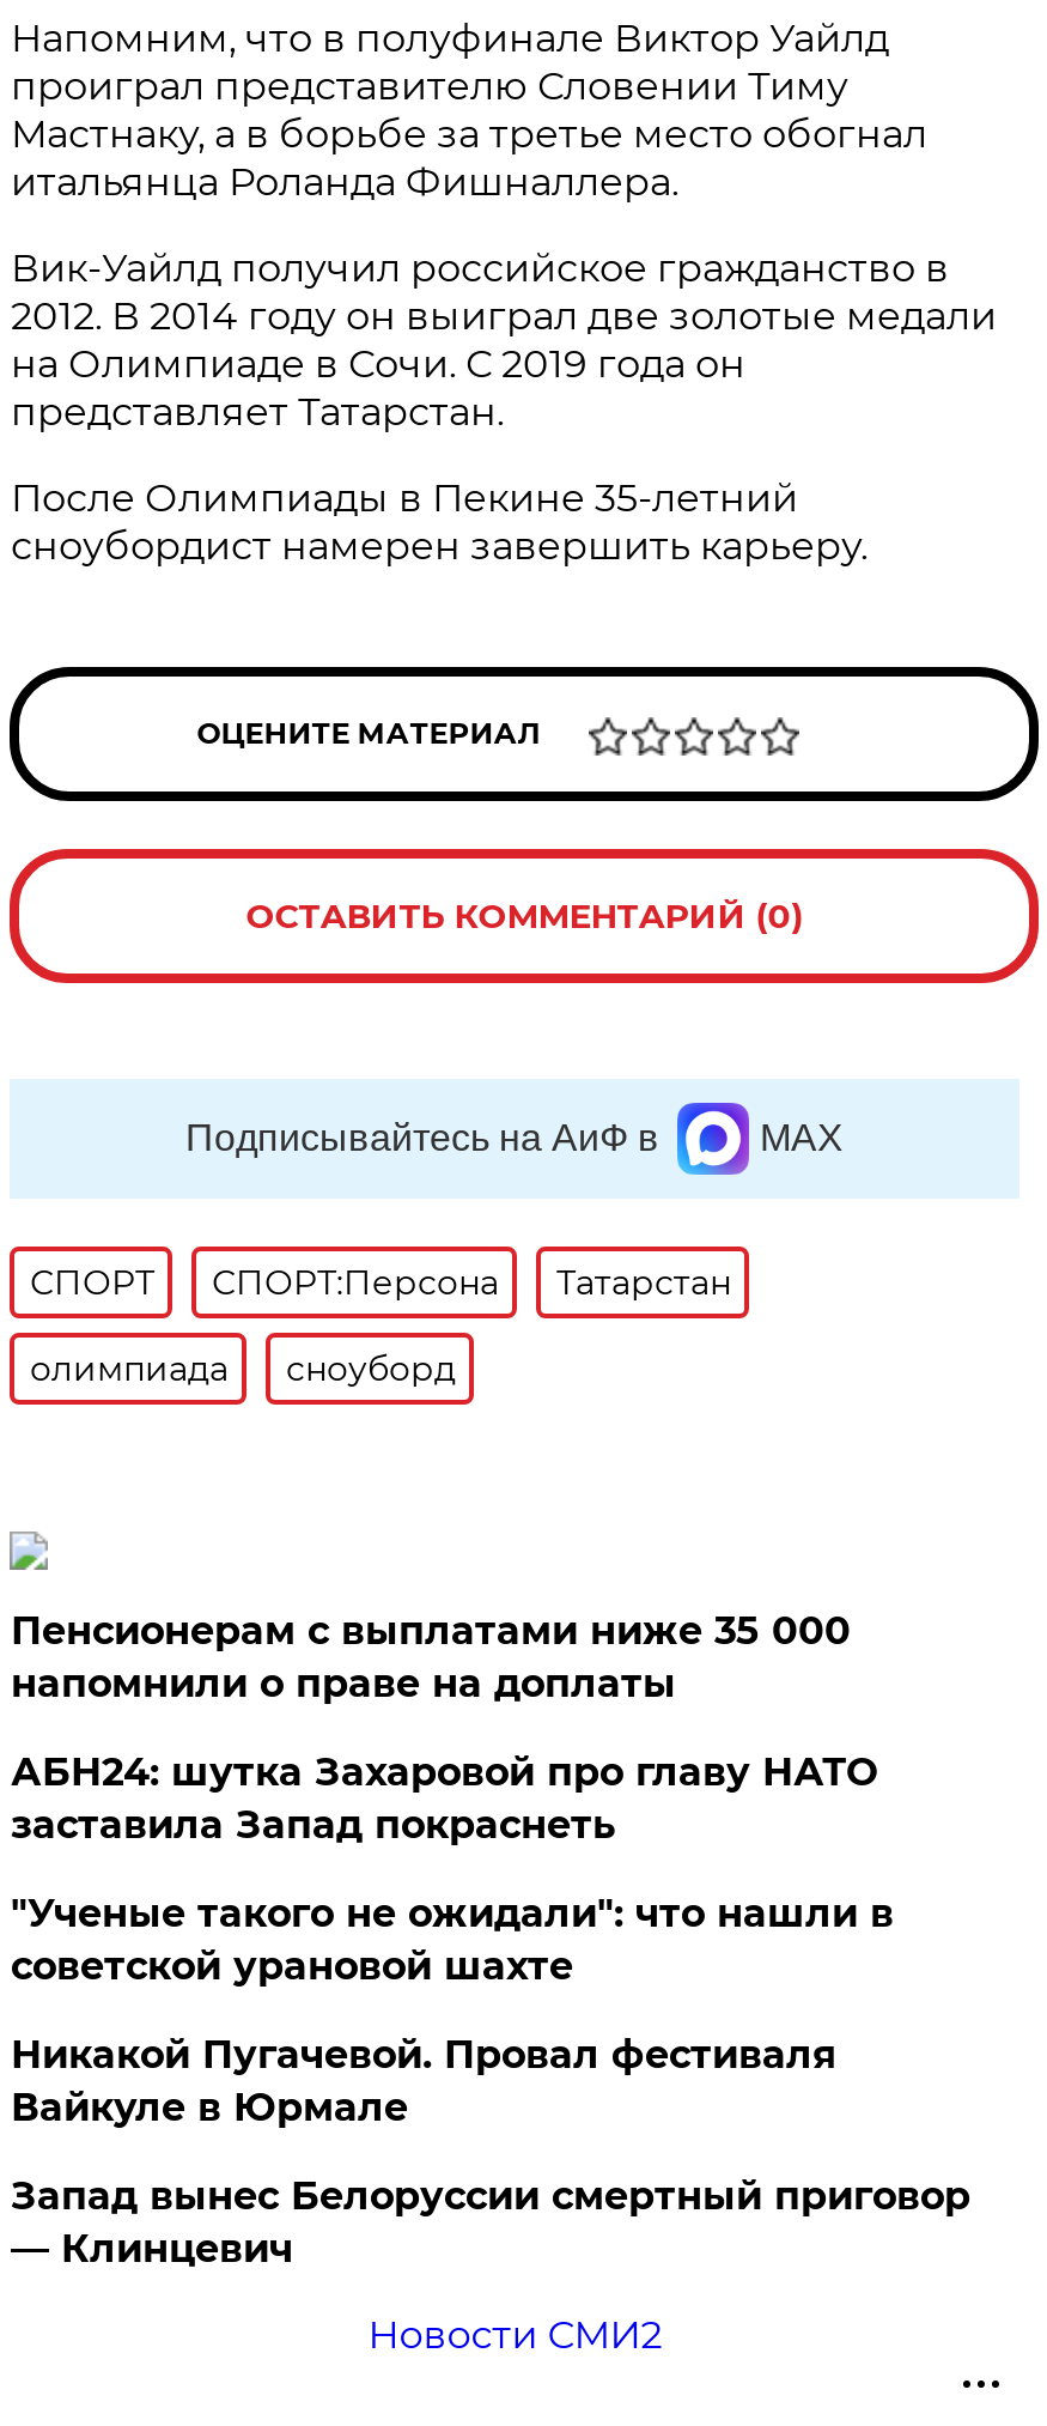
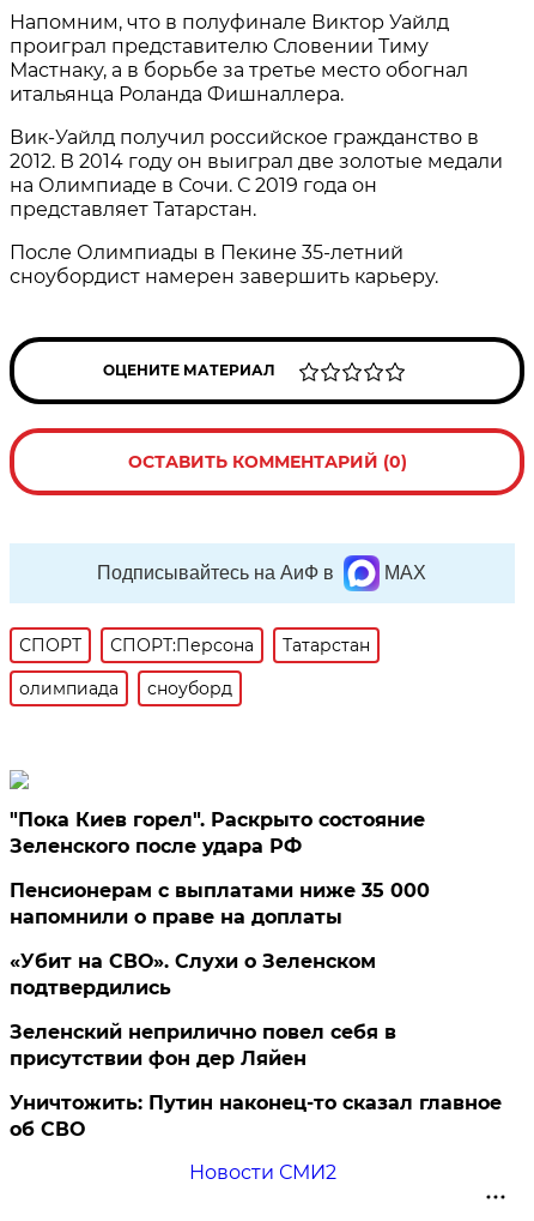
none -> [10,808,426,858] "Пока Киев горел". Раскрыто состояние | Зеленского после удара РФ
moved [11,1608,851,1706] -> [10,879,430,928]: Пенсионерам с выплатами ниже 35 000 | напомнили о праве на доплаты
[11,1749,970,2272] АБН24: шутка Захаровой про главу НАТО | заставила Запад покраснеть | "Ученые такого не ожидали": что нашли в | советской урановой шахте | Никакой Пугачевой. Провал фестиваля | Вайкуле в Юрмале | Запад вынес Белоруссии смертный приговор | — Клинцевич -> [10,950,502,1141] «Убит на СВО». Слухи о Зеленском | подтвердились | Зеленский неприлично повел cебя в | присутствии фон дер Ляйен | Уничтожить: Путин наконец-то сказал главное | об СВО

